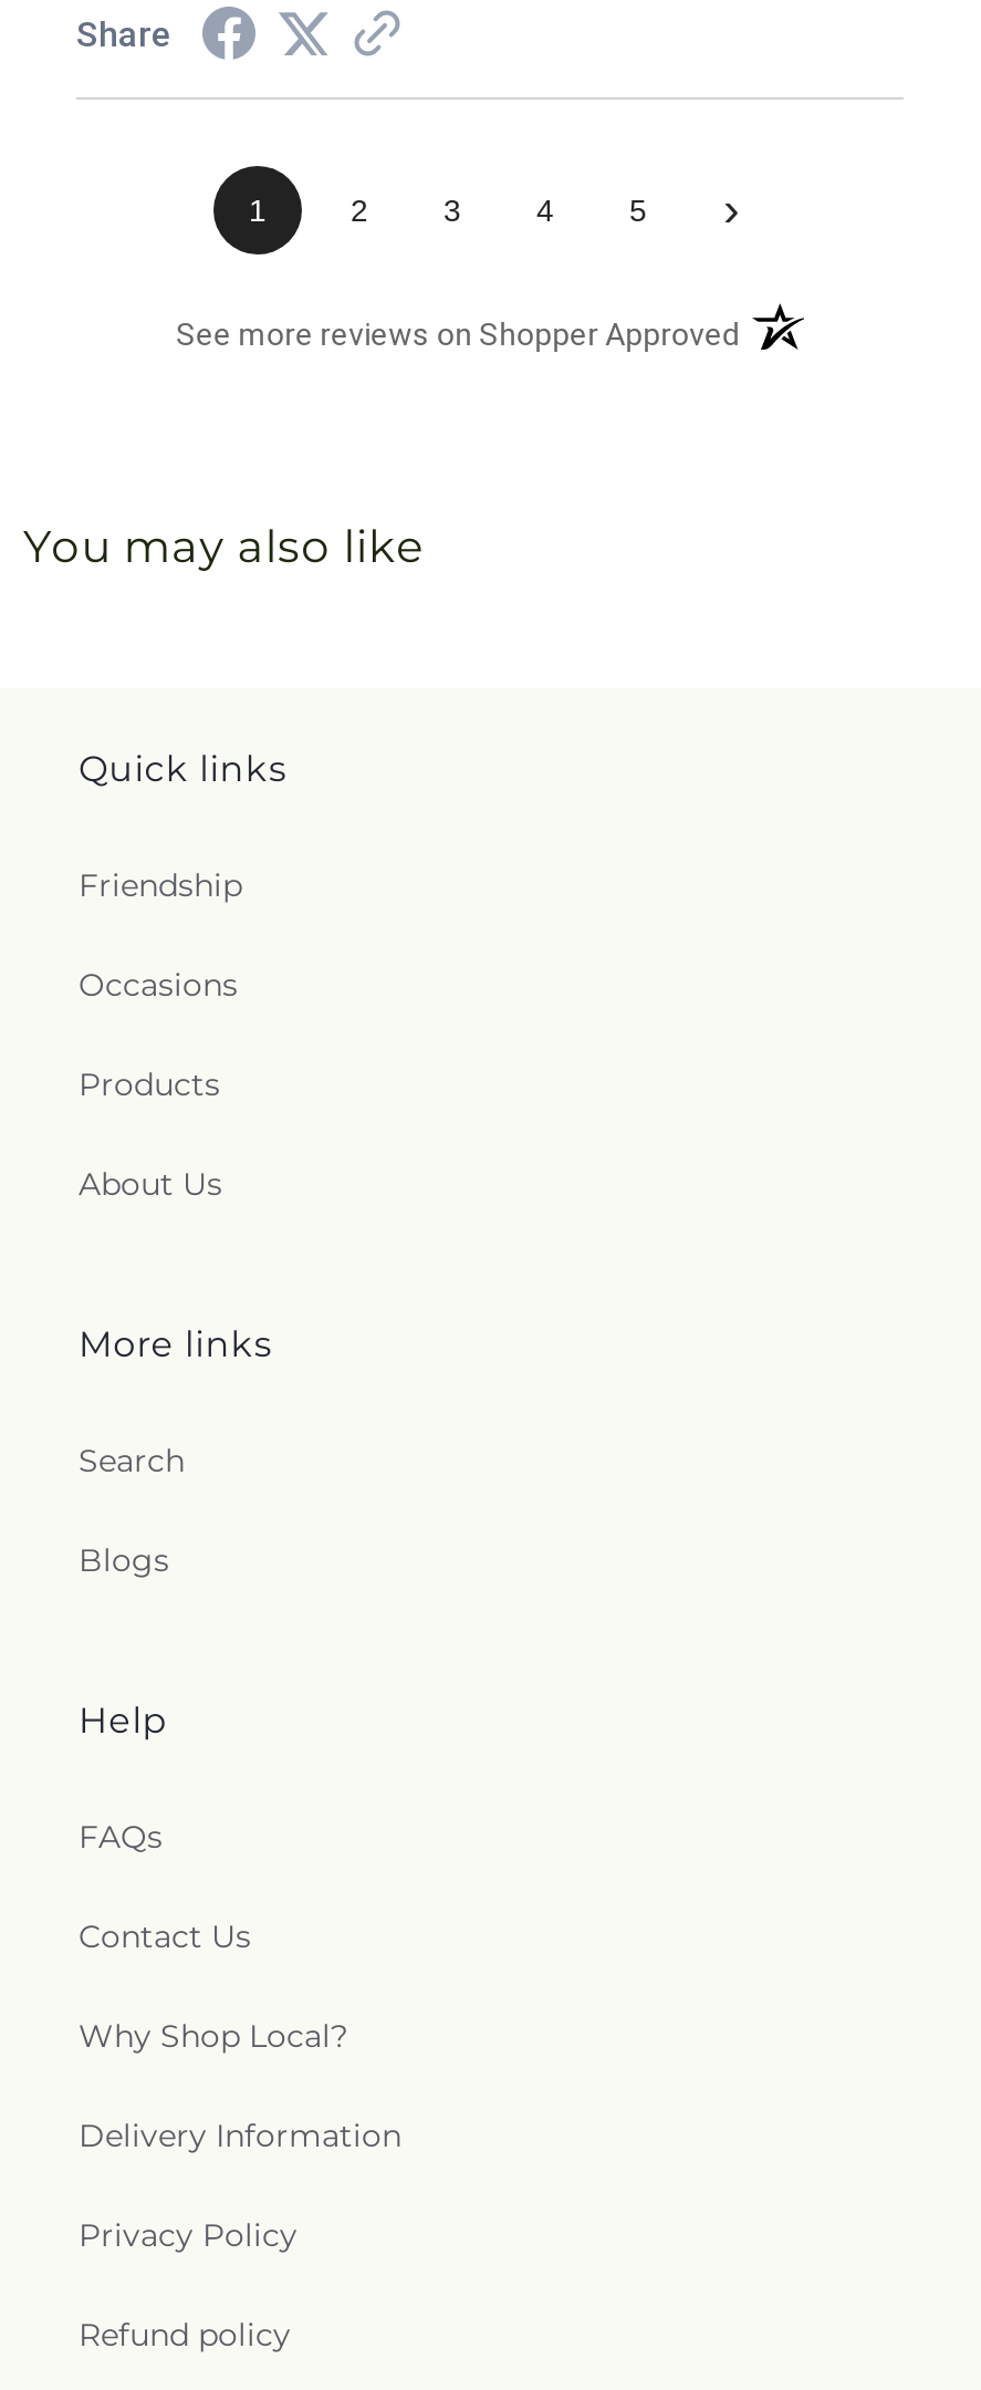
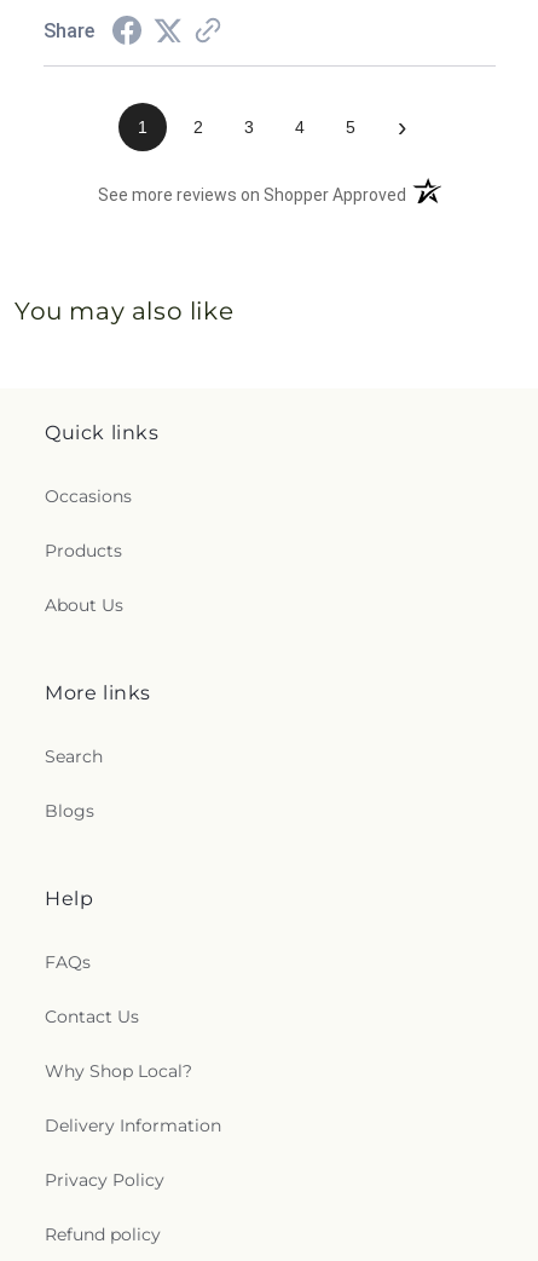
[79,865,242,905] Friendship -> none

